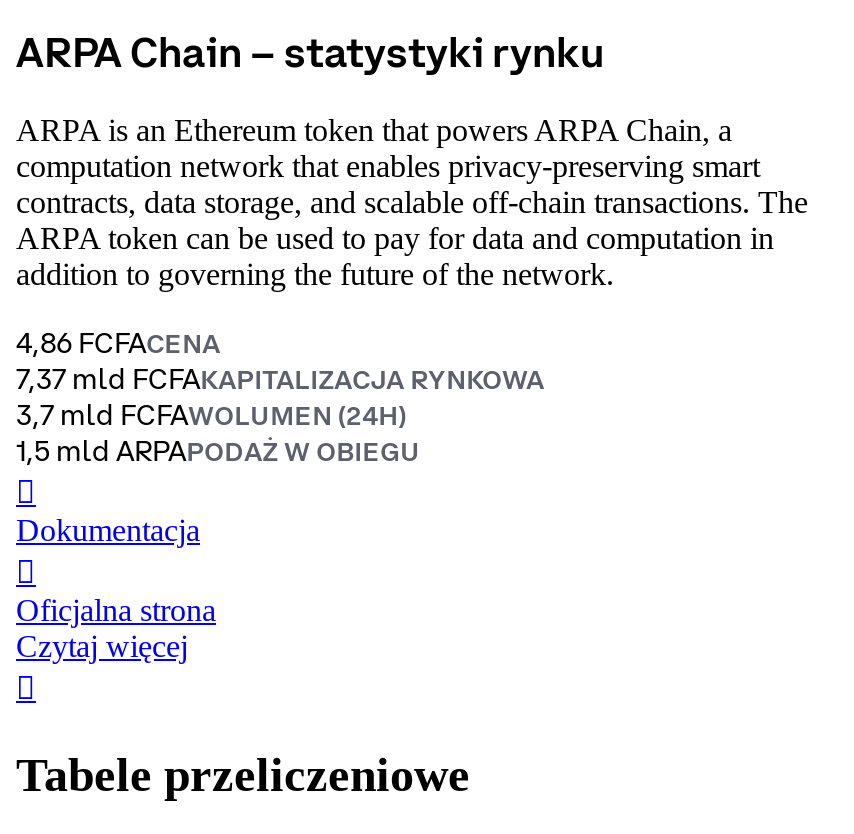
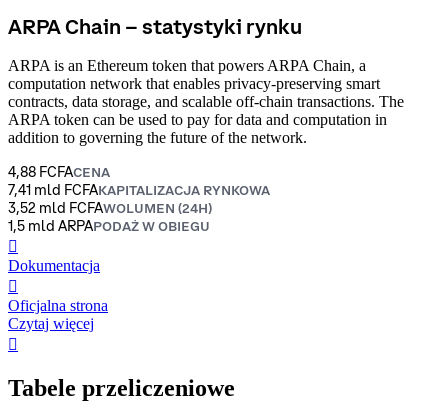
[16,324,220,360] 4,86 FCFACENA -> [8,163,110,181] 4,88 FCFACENA
[16,360,544,396] 7,37 mld FCFAKAPITALIZACJA RYNKOWA -> [8,181,270,199] 7,41 mld FCFAKAPITALIZACJA RYNKOWA
[16,396,406,432] 3,7 mld FCFAWOLUMEN (24H) -> [8,199,212,217] 3,52 mld FCFAWOLUMEN (24H)

